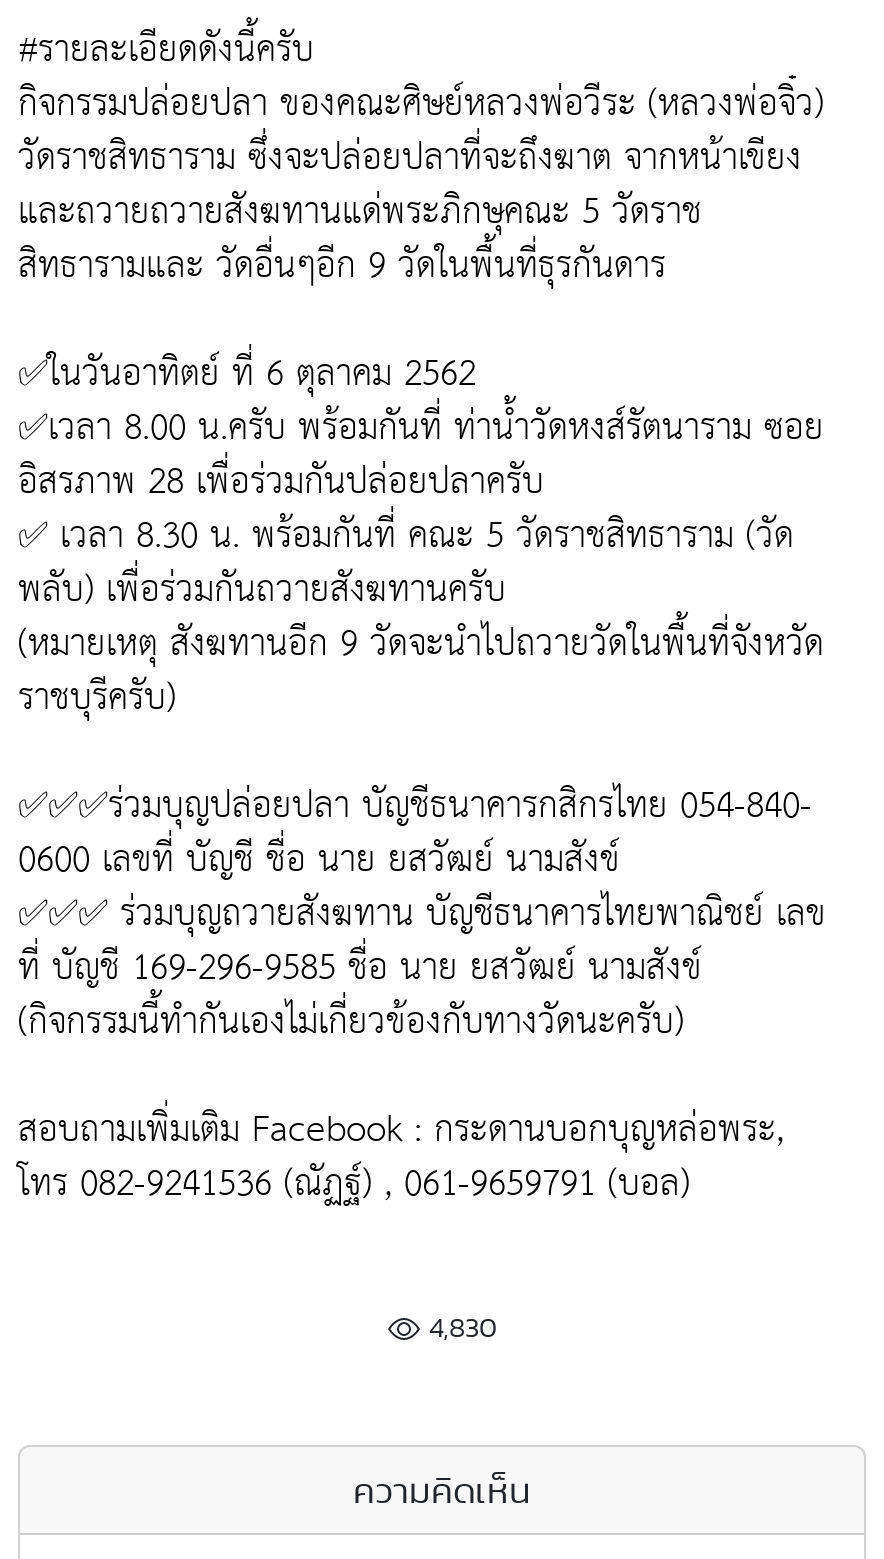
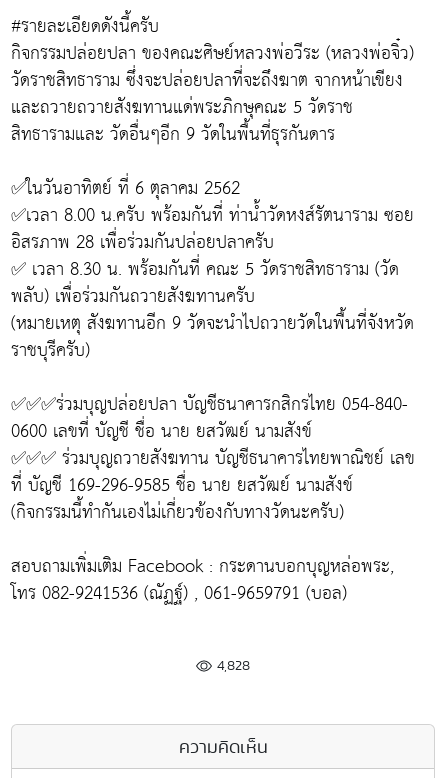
[419,1306,497,1346] 4,830 -> [212,654,250,674] 4,828

